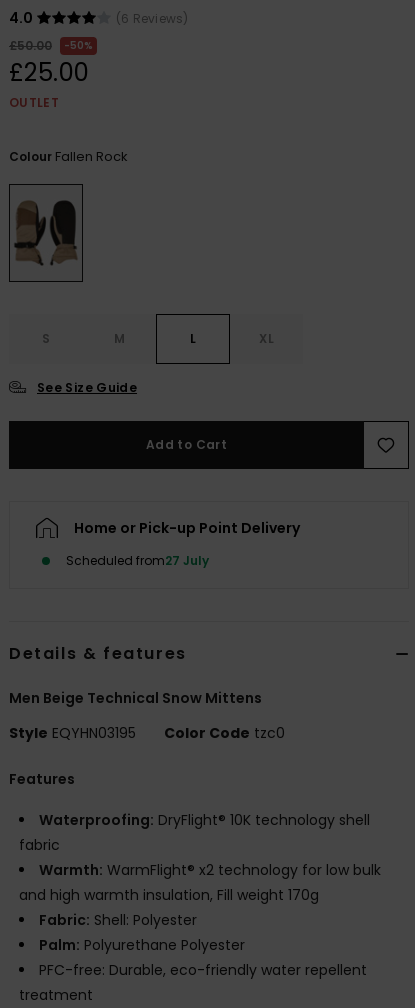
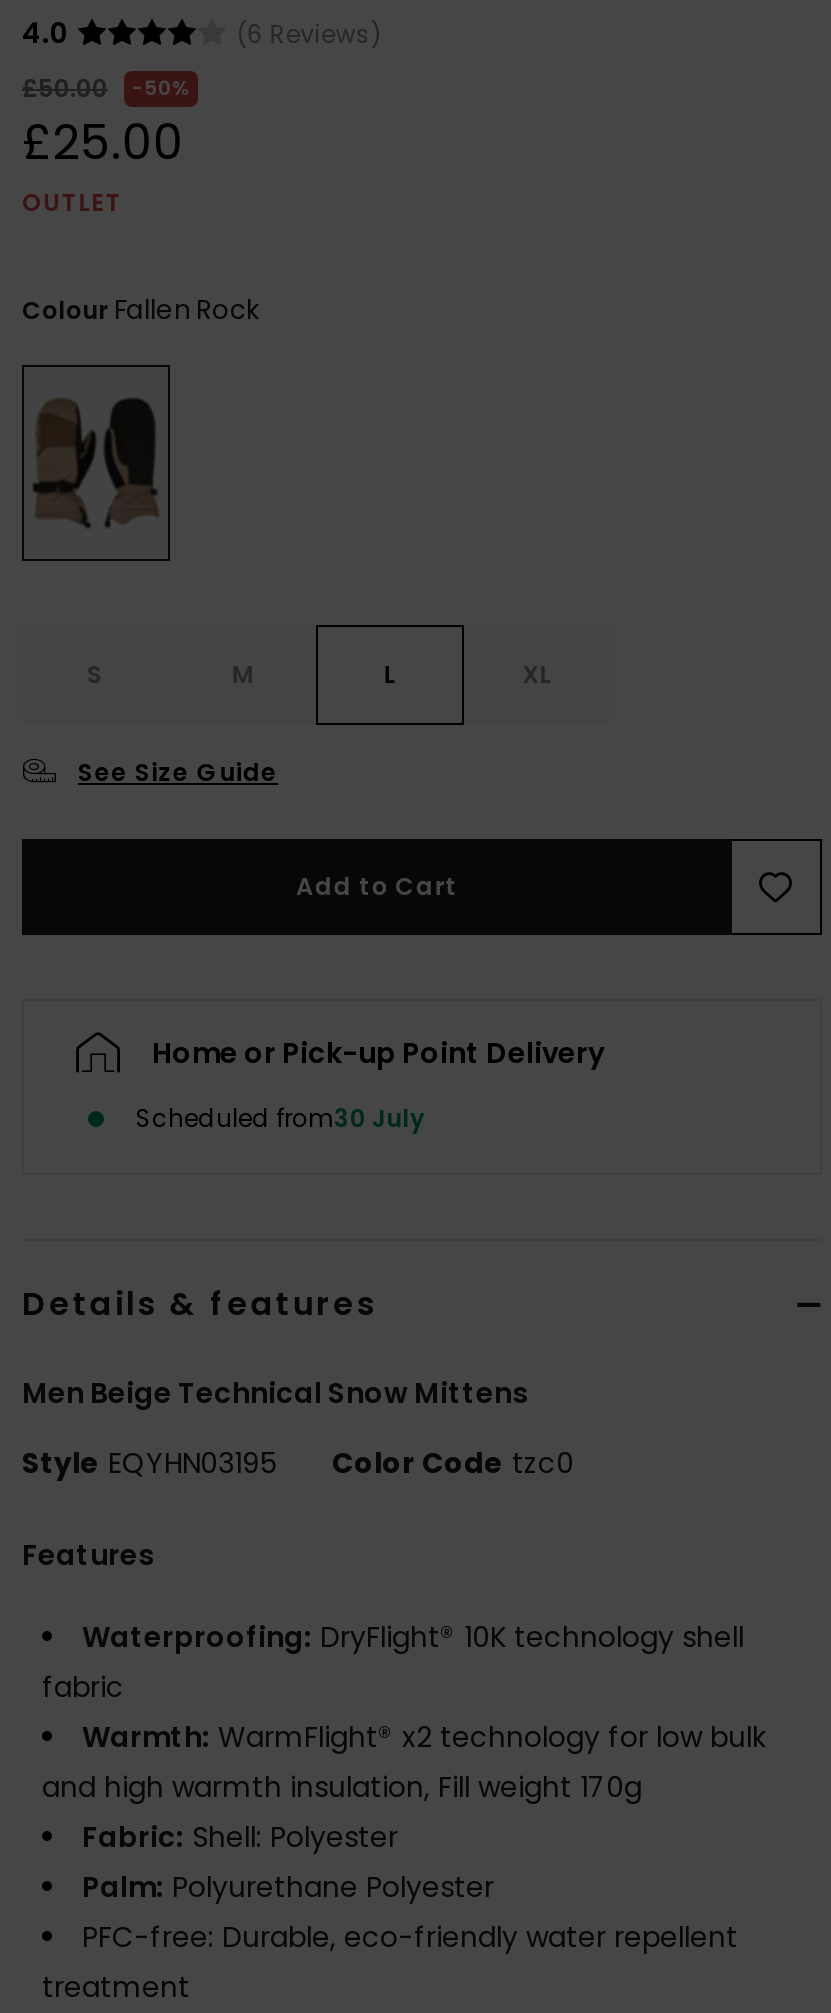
[66,552,209,569] Scheduled from27 July -> [136,1101,424,1135] Scheduled from30 July

